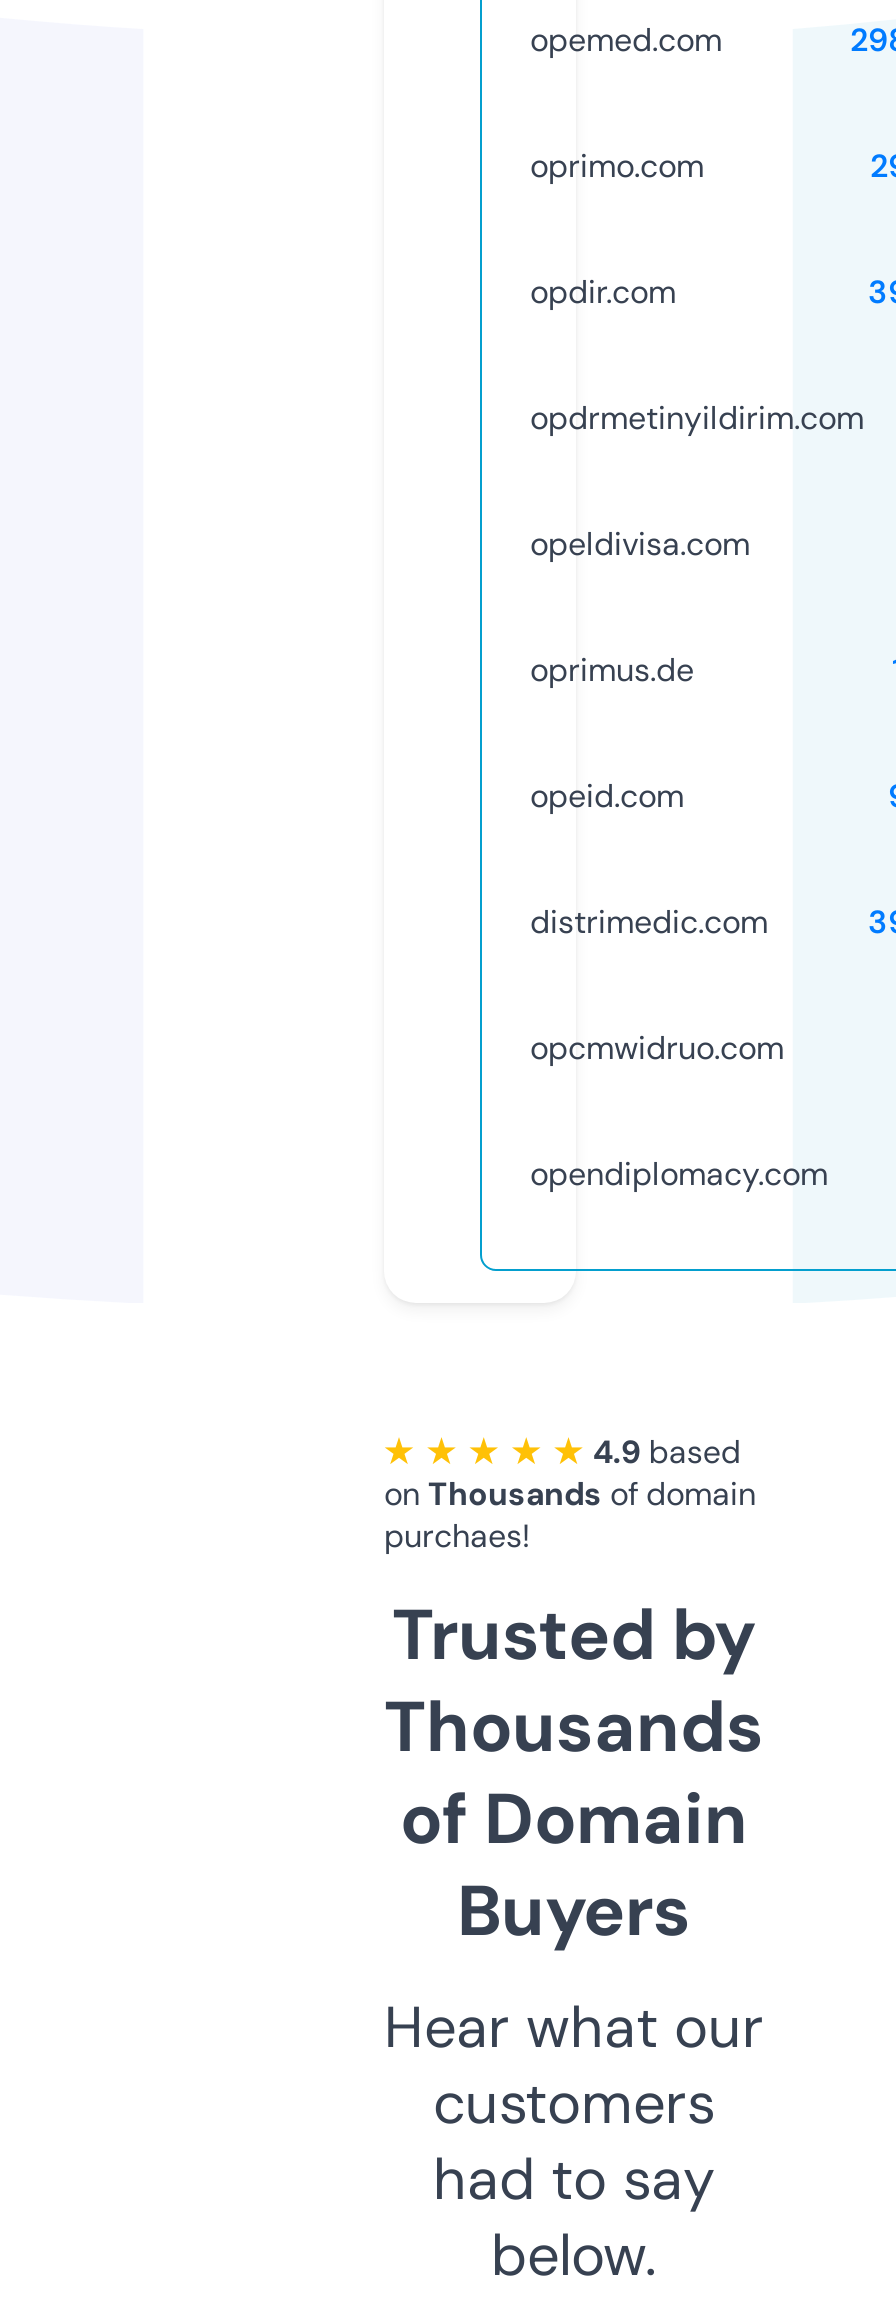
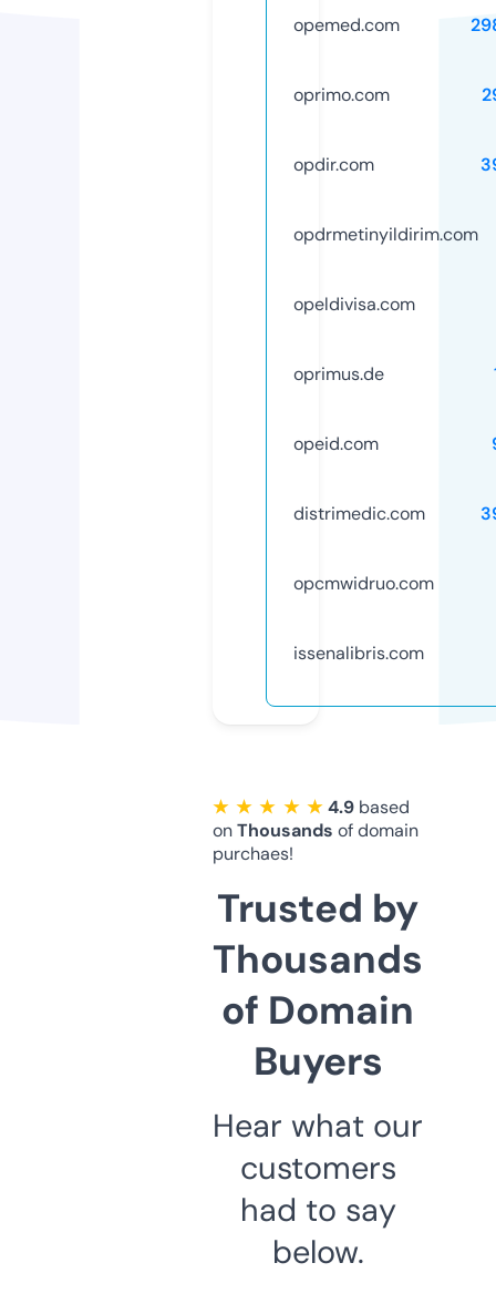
[530,1153,828,1195] opendiplomacy.com -> [293,641,424,665] issenalibris.com

